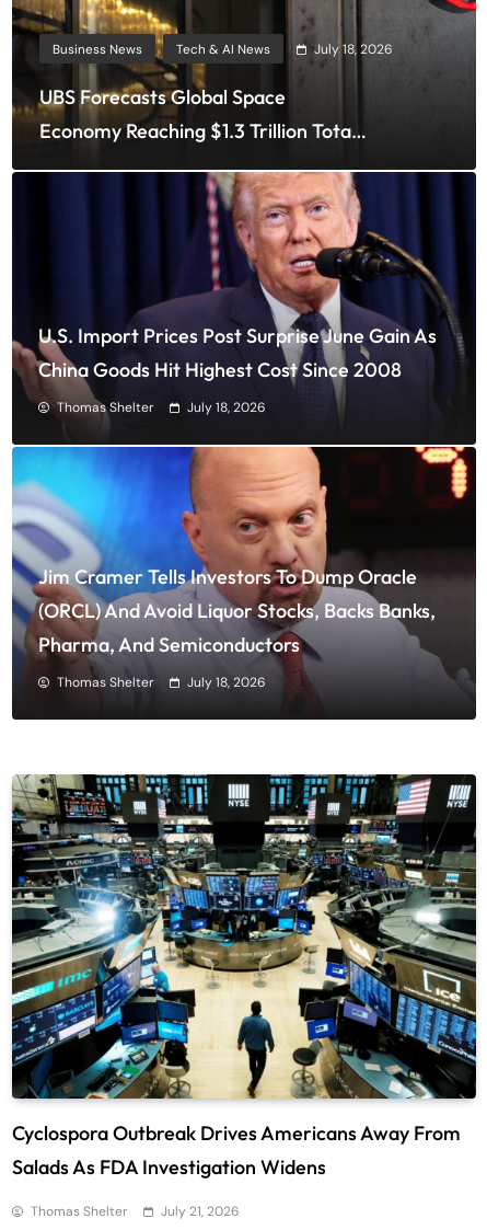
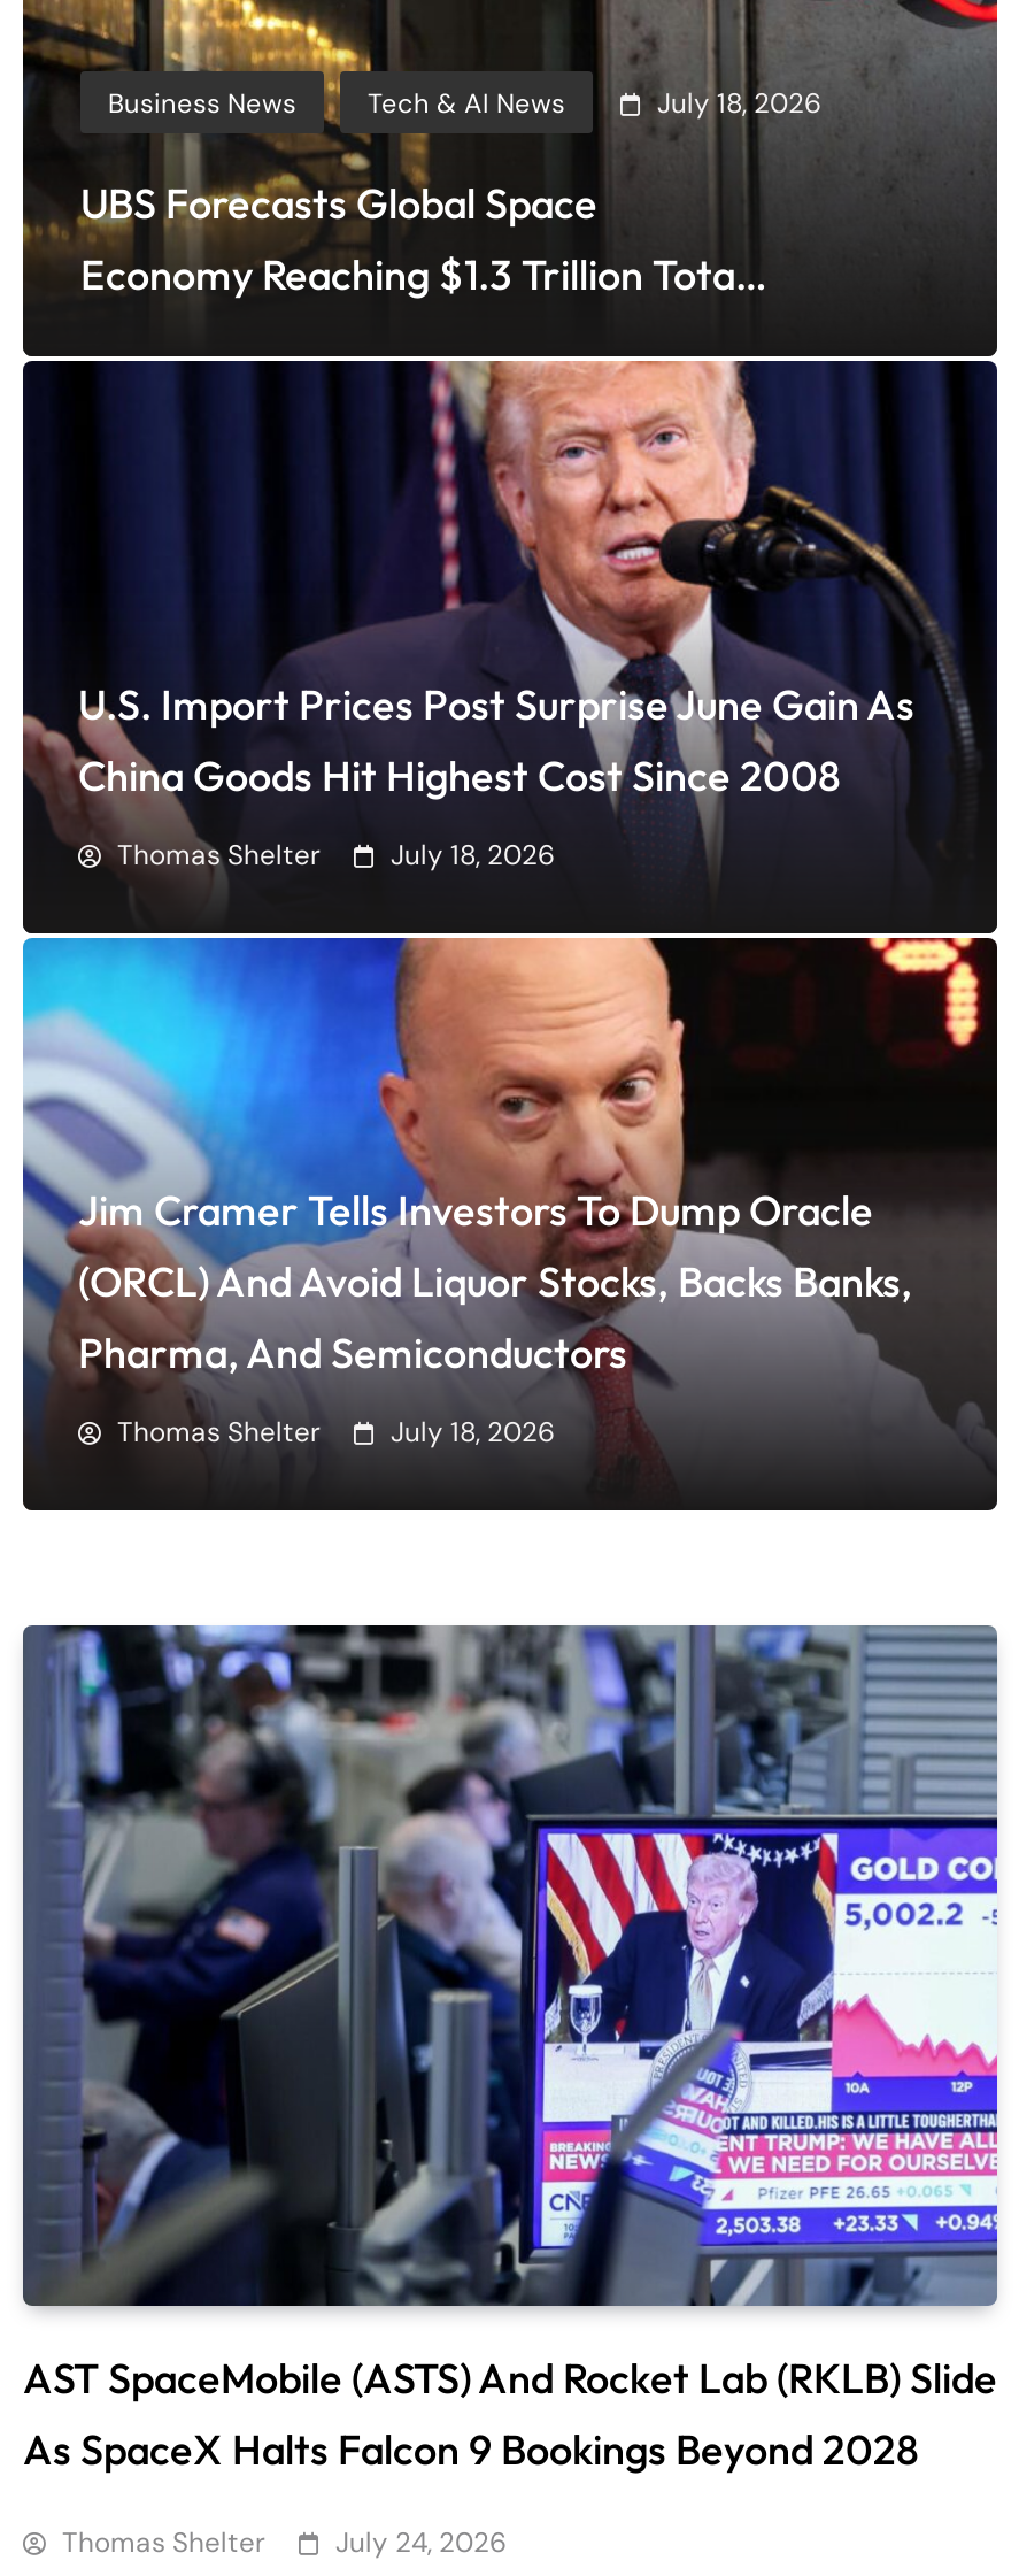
[11,773,477,1180] [image] | Cyclospora Outbreak Drives Americans Away From | Salads As FDA Investigation Widens -> [21,1623,999,2477] [image] | AST SpaceMobile (ASTS) And Rocket Lab (RKLB) Slide | As SpaceX Halts Falcon 9 Bookings Beyond 2028
[31,1203,240,1221] Thomas Shelter July 21, 2026 -> [62,2525,508,2562] Thomas Shelter July 24, 2026

